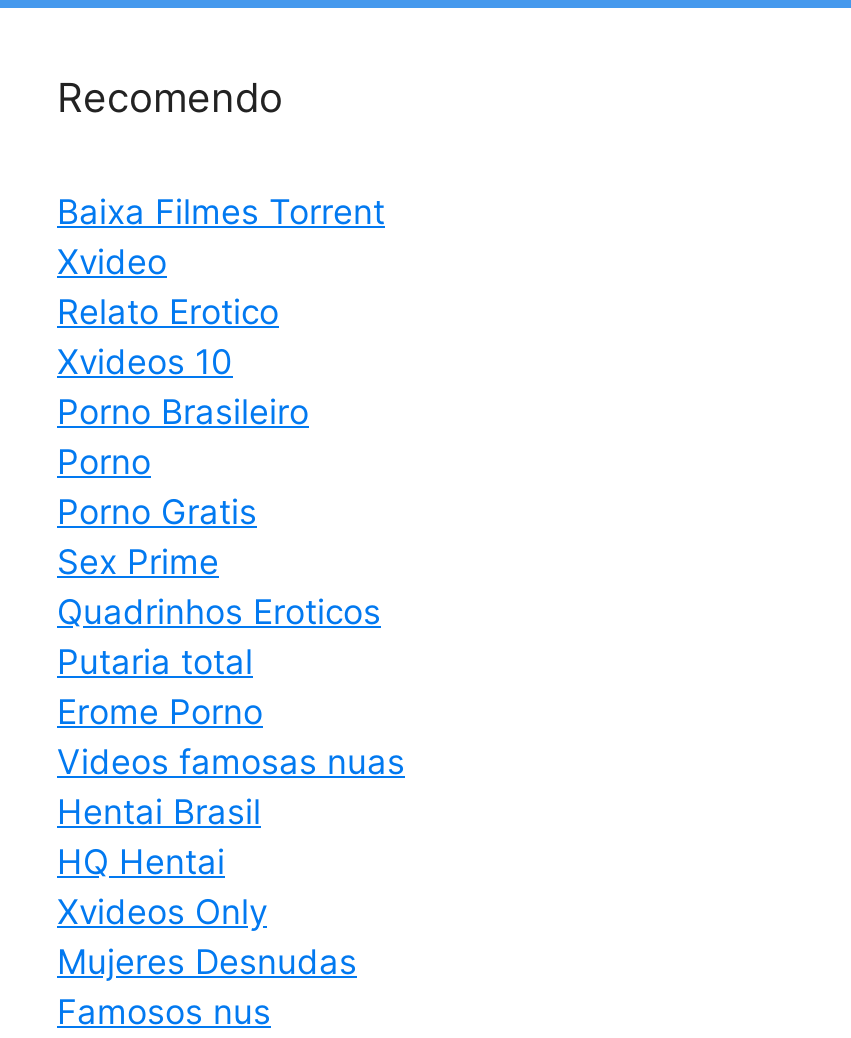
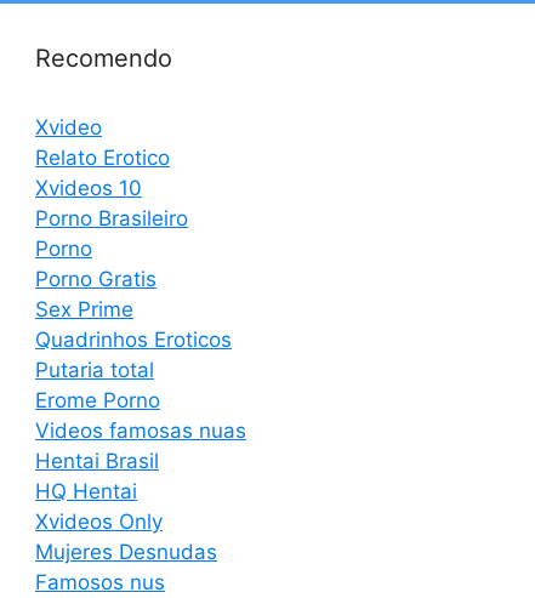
[57,192,385,232] Baixa Filmes Torrent -> none

